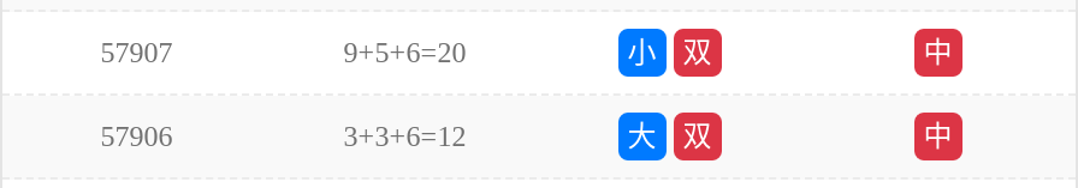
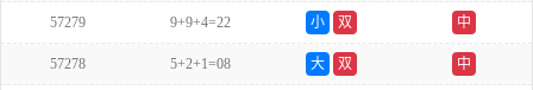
[101,36,173,69] 57907 -> [50,14,85,31] 57279
[344,36,466,69] 9+5+6=20 -> [170,14,231,31] 9+9+4=22
[101,120,173,153] 57906 -> [50,56,85,72] 57278
[344,120,466,153] 3+3+6=12 -> [170,56,231,72] 5+2+1=08

